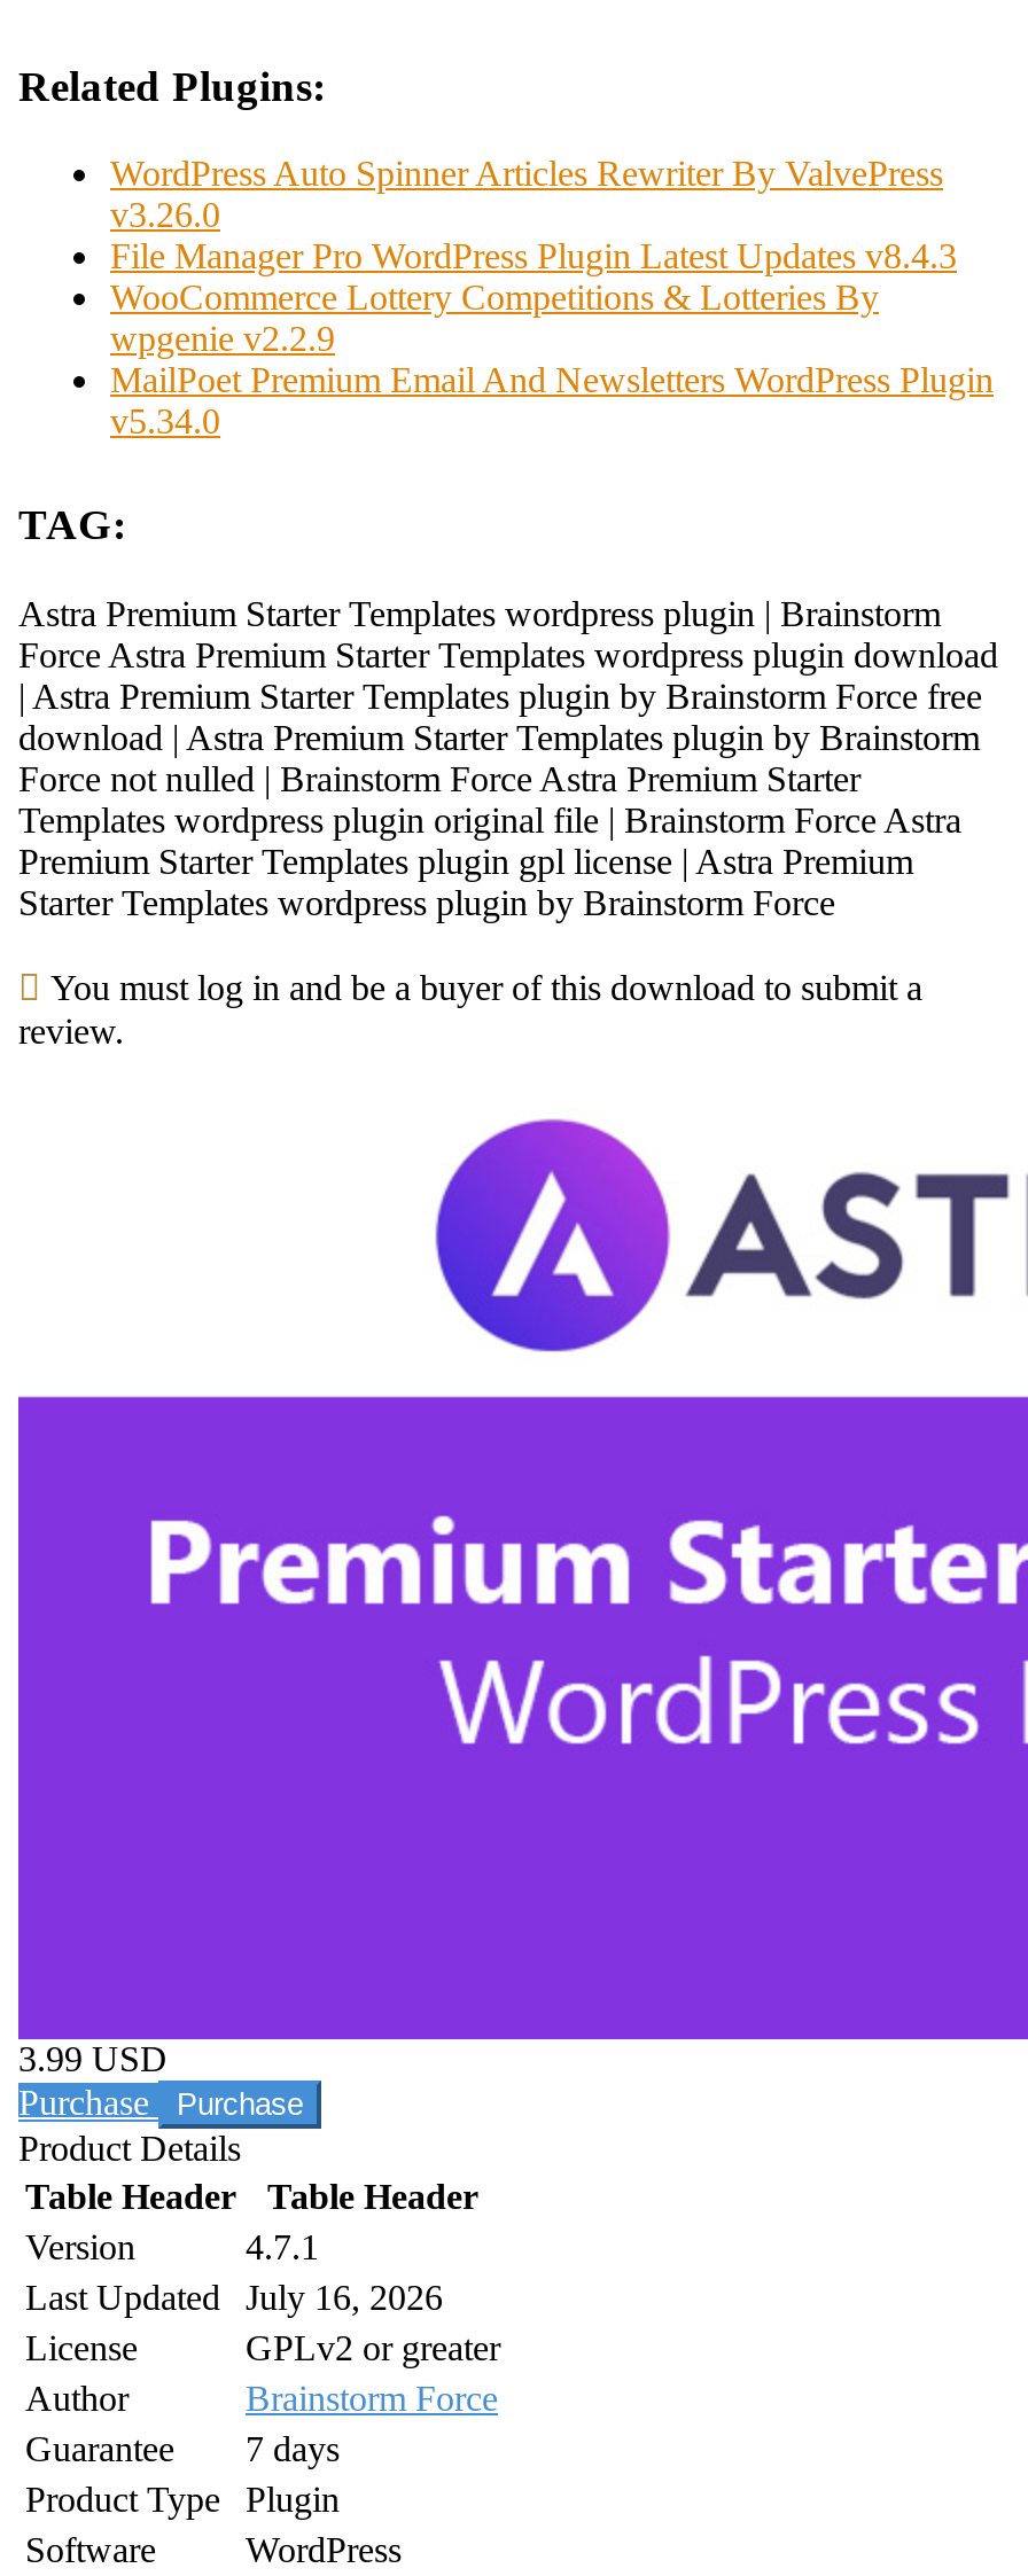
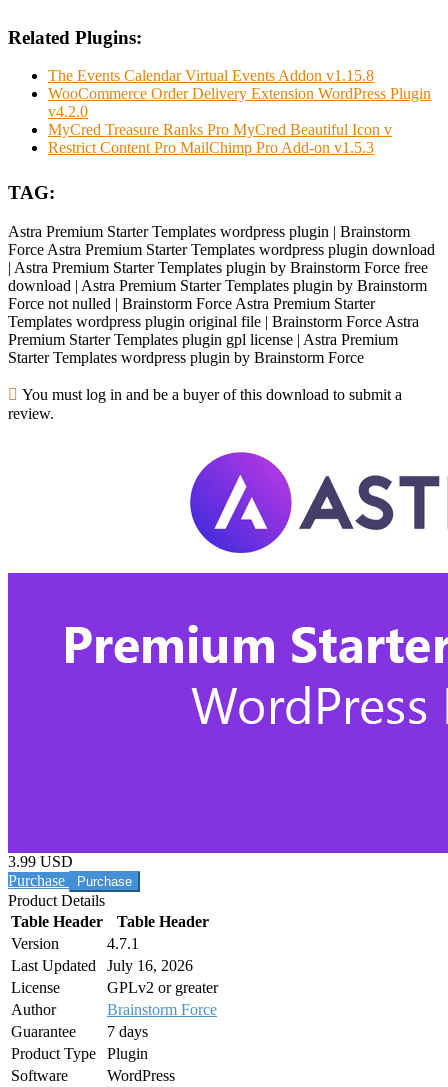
[110,154,994,441] WordPress Auto Spinner Articles Rewriter By ValvePress | v3.26.0 | File Manager Pro WordPress Plugin Latest Updates v8.4.3 | WooCommerce Lottery Competitions & Lotteries By | wpgenie v2.2.9 | MailPoet Premium Email And Newsletters WordPress Plugin | v5.34.0 -> [48,67,431,156] The Events Calendar Virtual Events Addon v1.15.8 | WooCommerce Order Delivery Extension WordPress Plugin | v4.2.0 | MyCred Treasure Ranks Pro MyCred Beautiful Icon v | Restrict Content Pro MailChimp Pro Add-on v1.5.3

